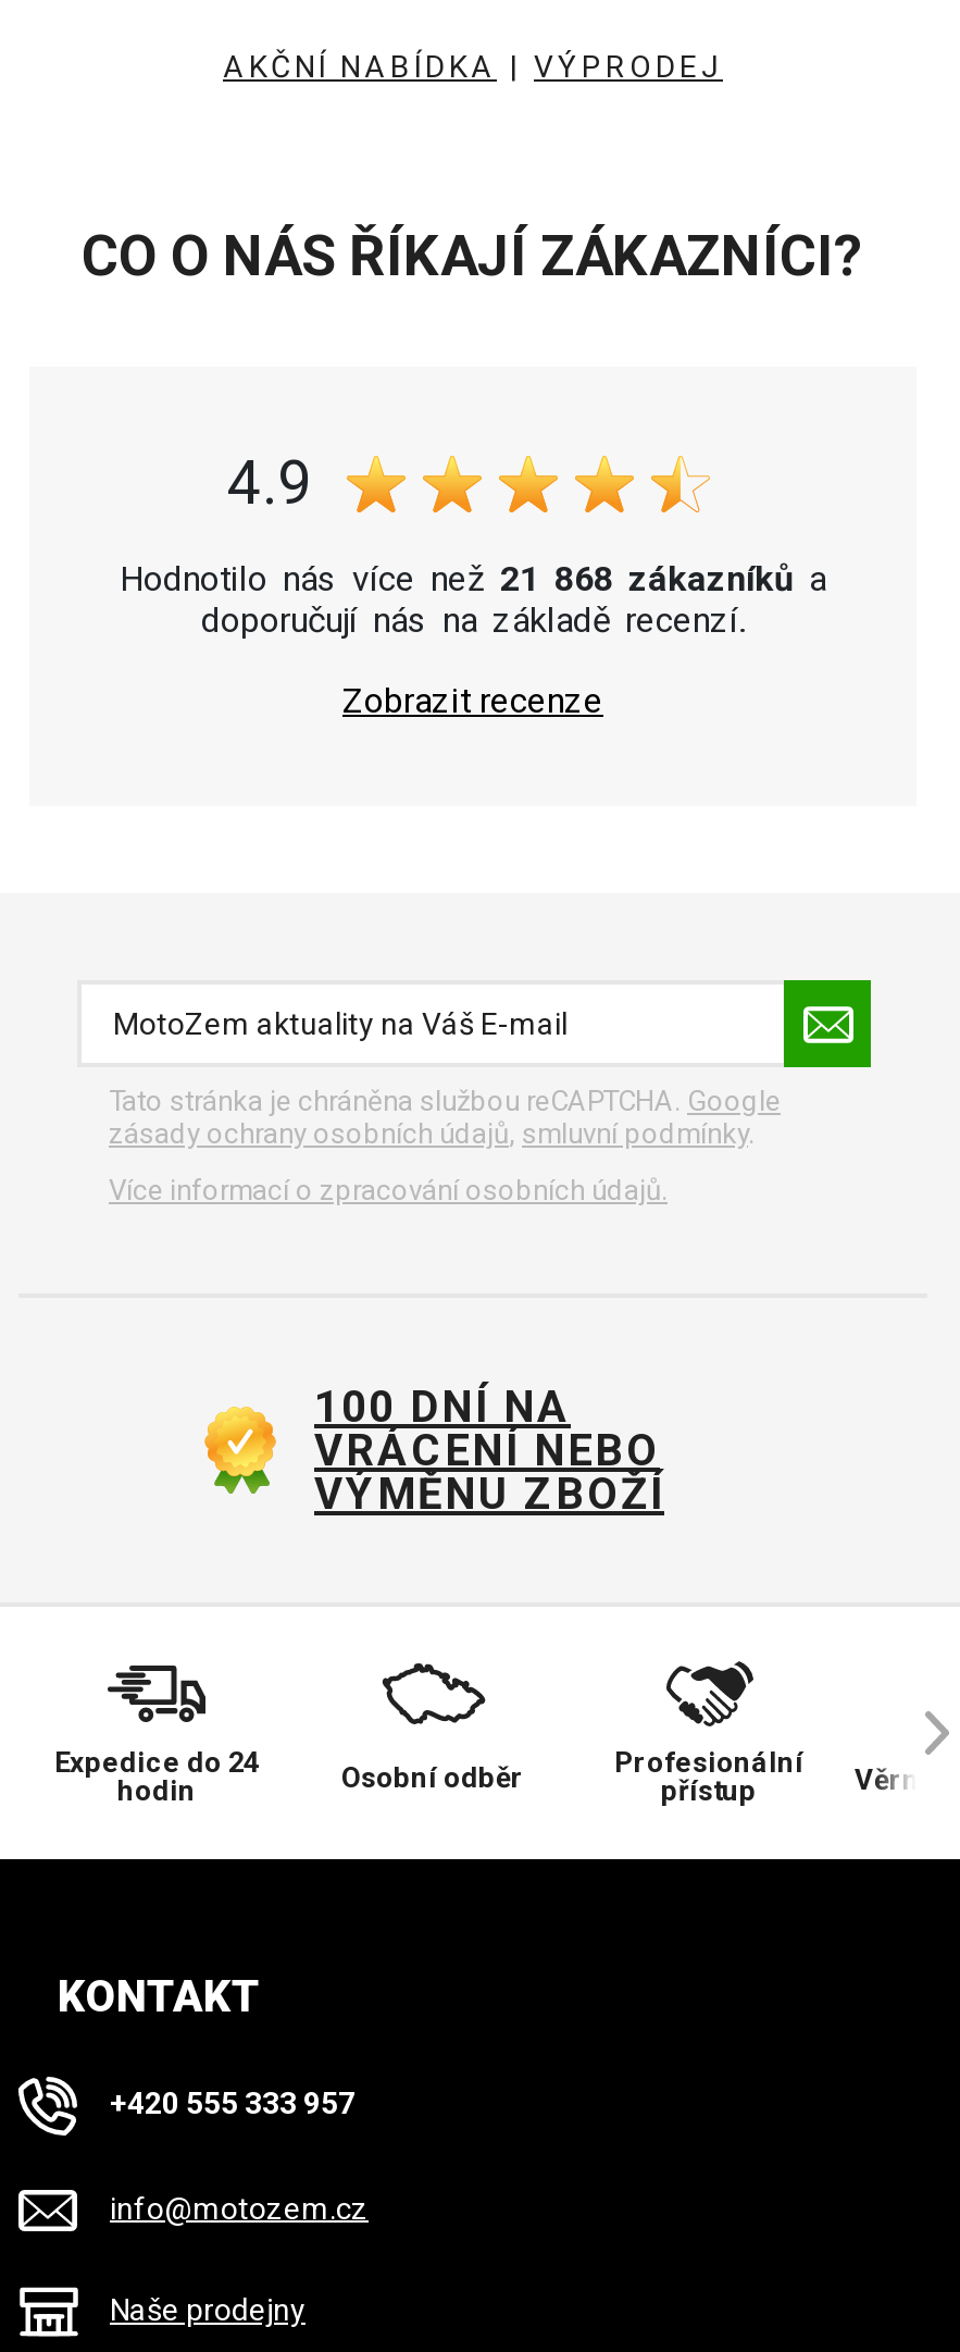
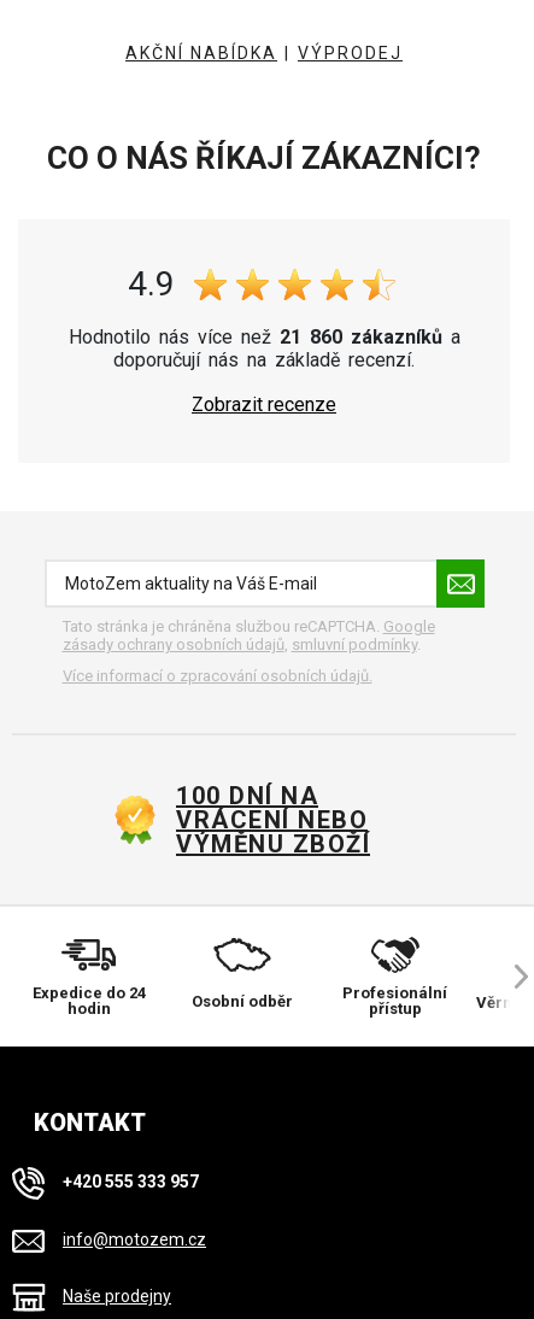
[120,558,826,599] Hodnotilo nás více než 21 868 zákazníků a -> [68,326,460,348] Hodnotilo nás více než 21 860 zákazníků a

